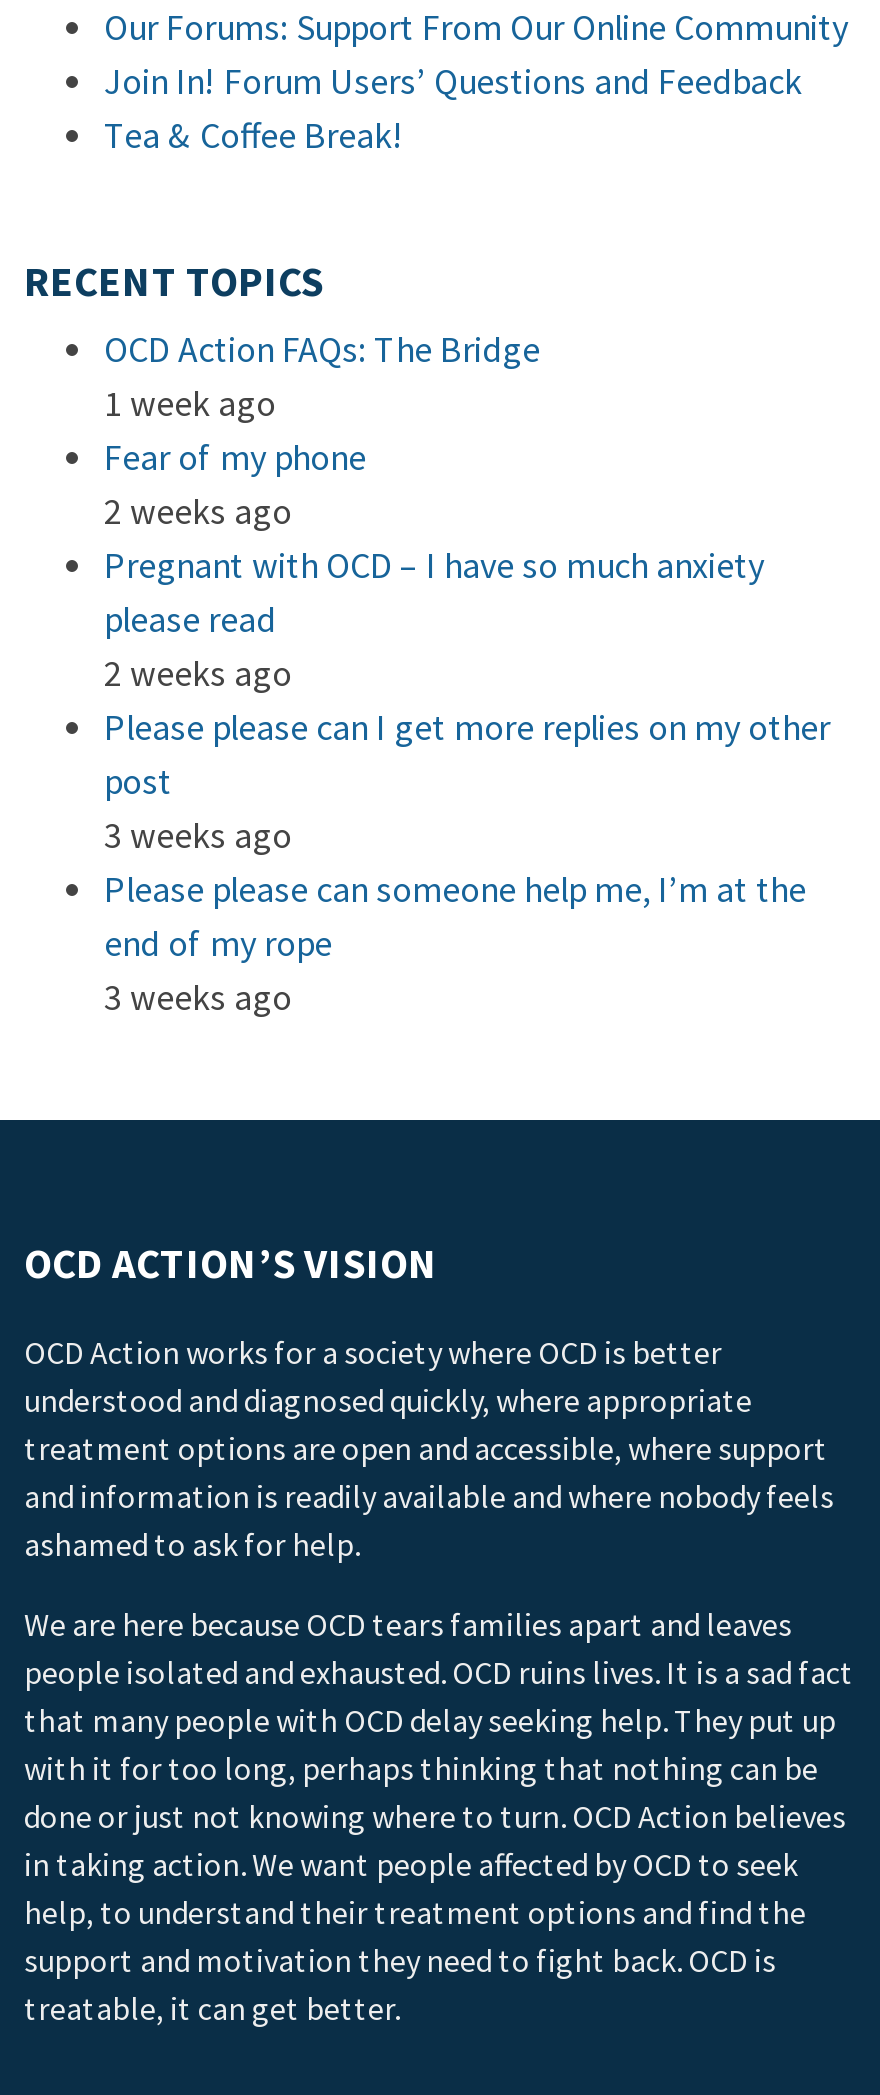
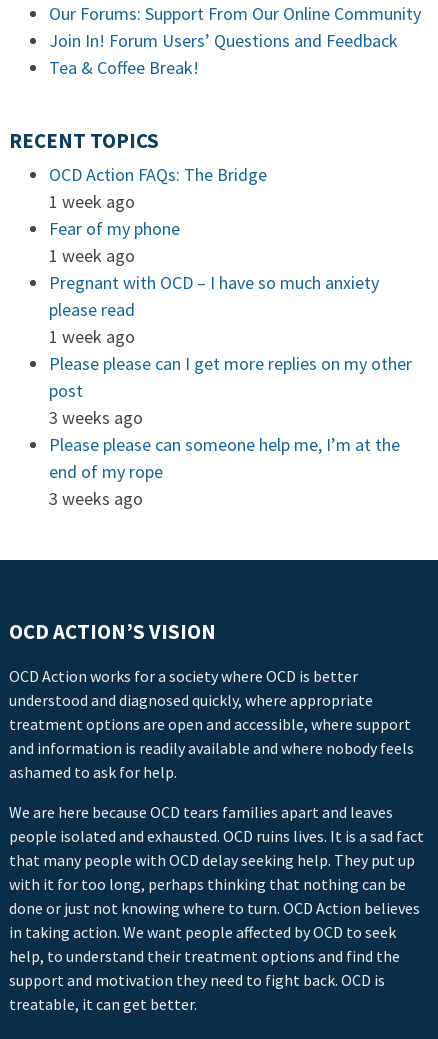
[104,488,292,534] 2 weeks ago -> [49,244,135,267] 1 week ago
[104,650,292,696] 2 weeks ago -> [49,325,135,348] 1 week ago

